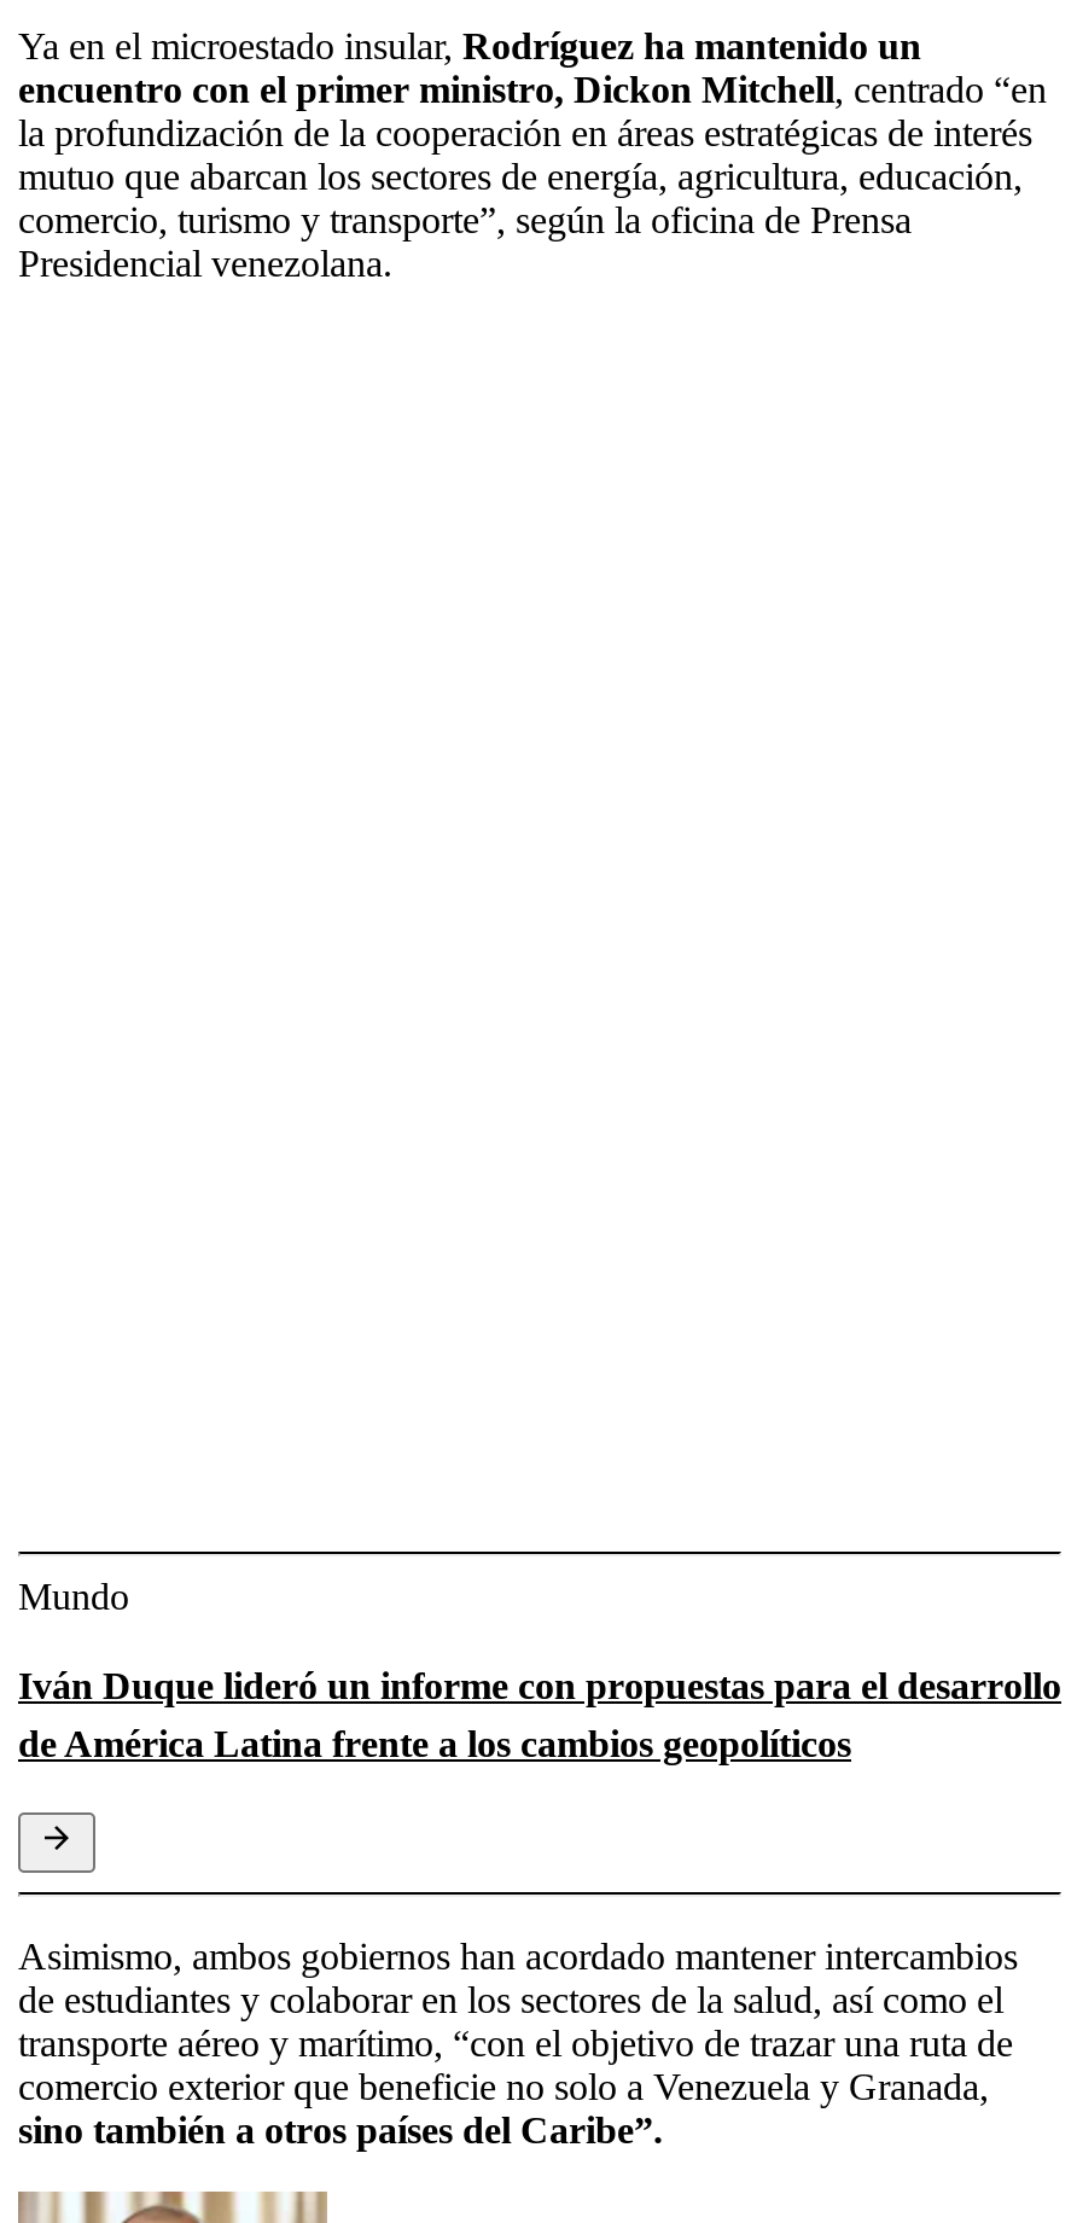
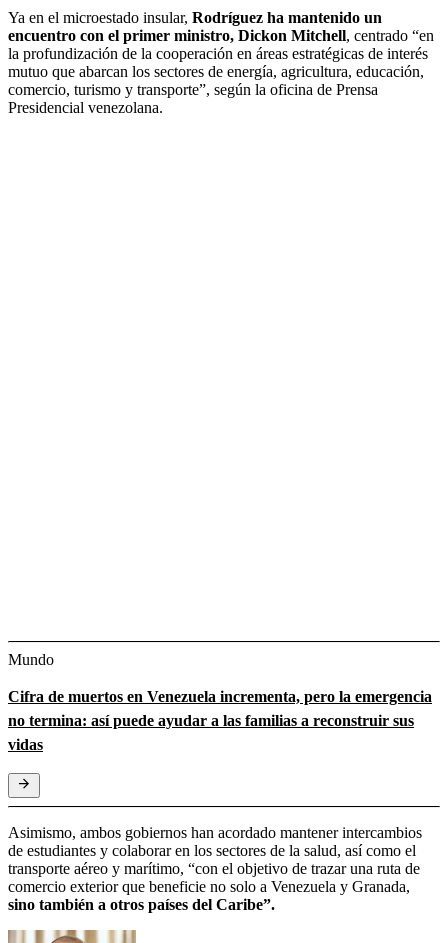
[18,1664,1061,1763] Iván Duque lideró un informe con propuestas para el desarrollo | de América Latina frente a los cambios geopolíticos -> [8,688,432,753] Cifra de muertos en Venezuela incrementa, pero la emergencia | no termina: así puede ayudar a las familias a reconstruir sus | vidas

